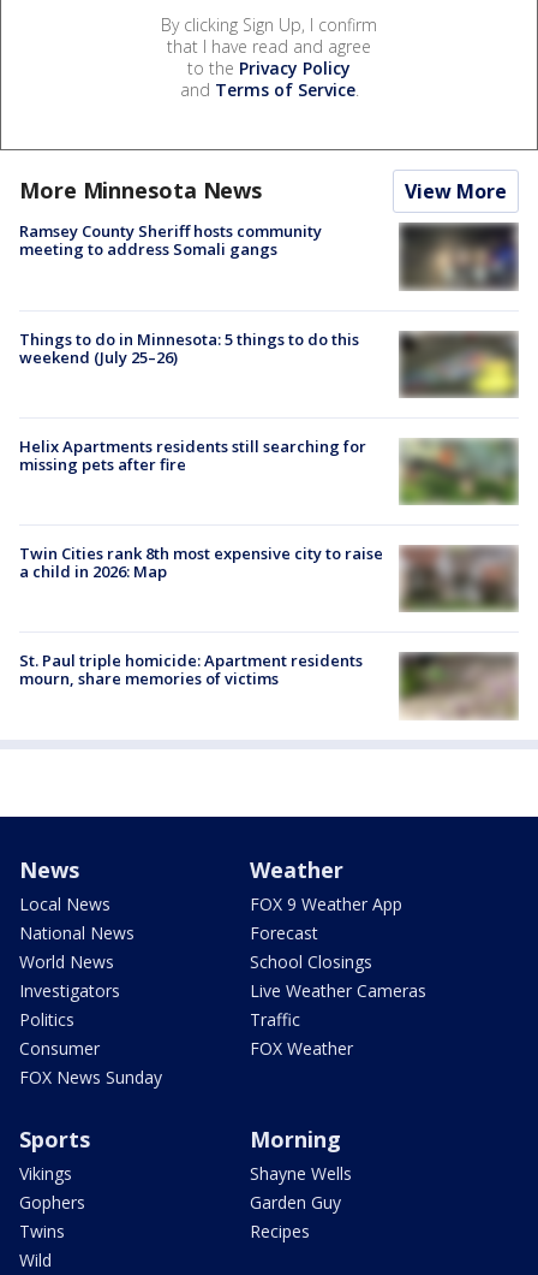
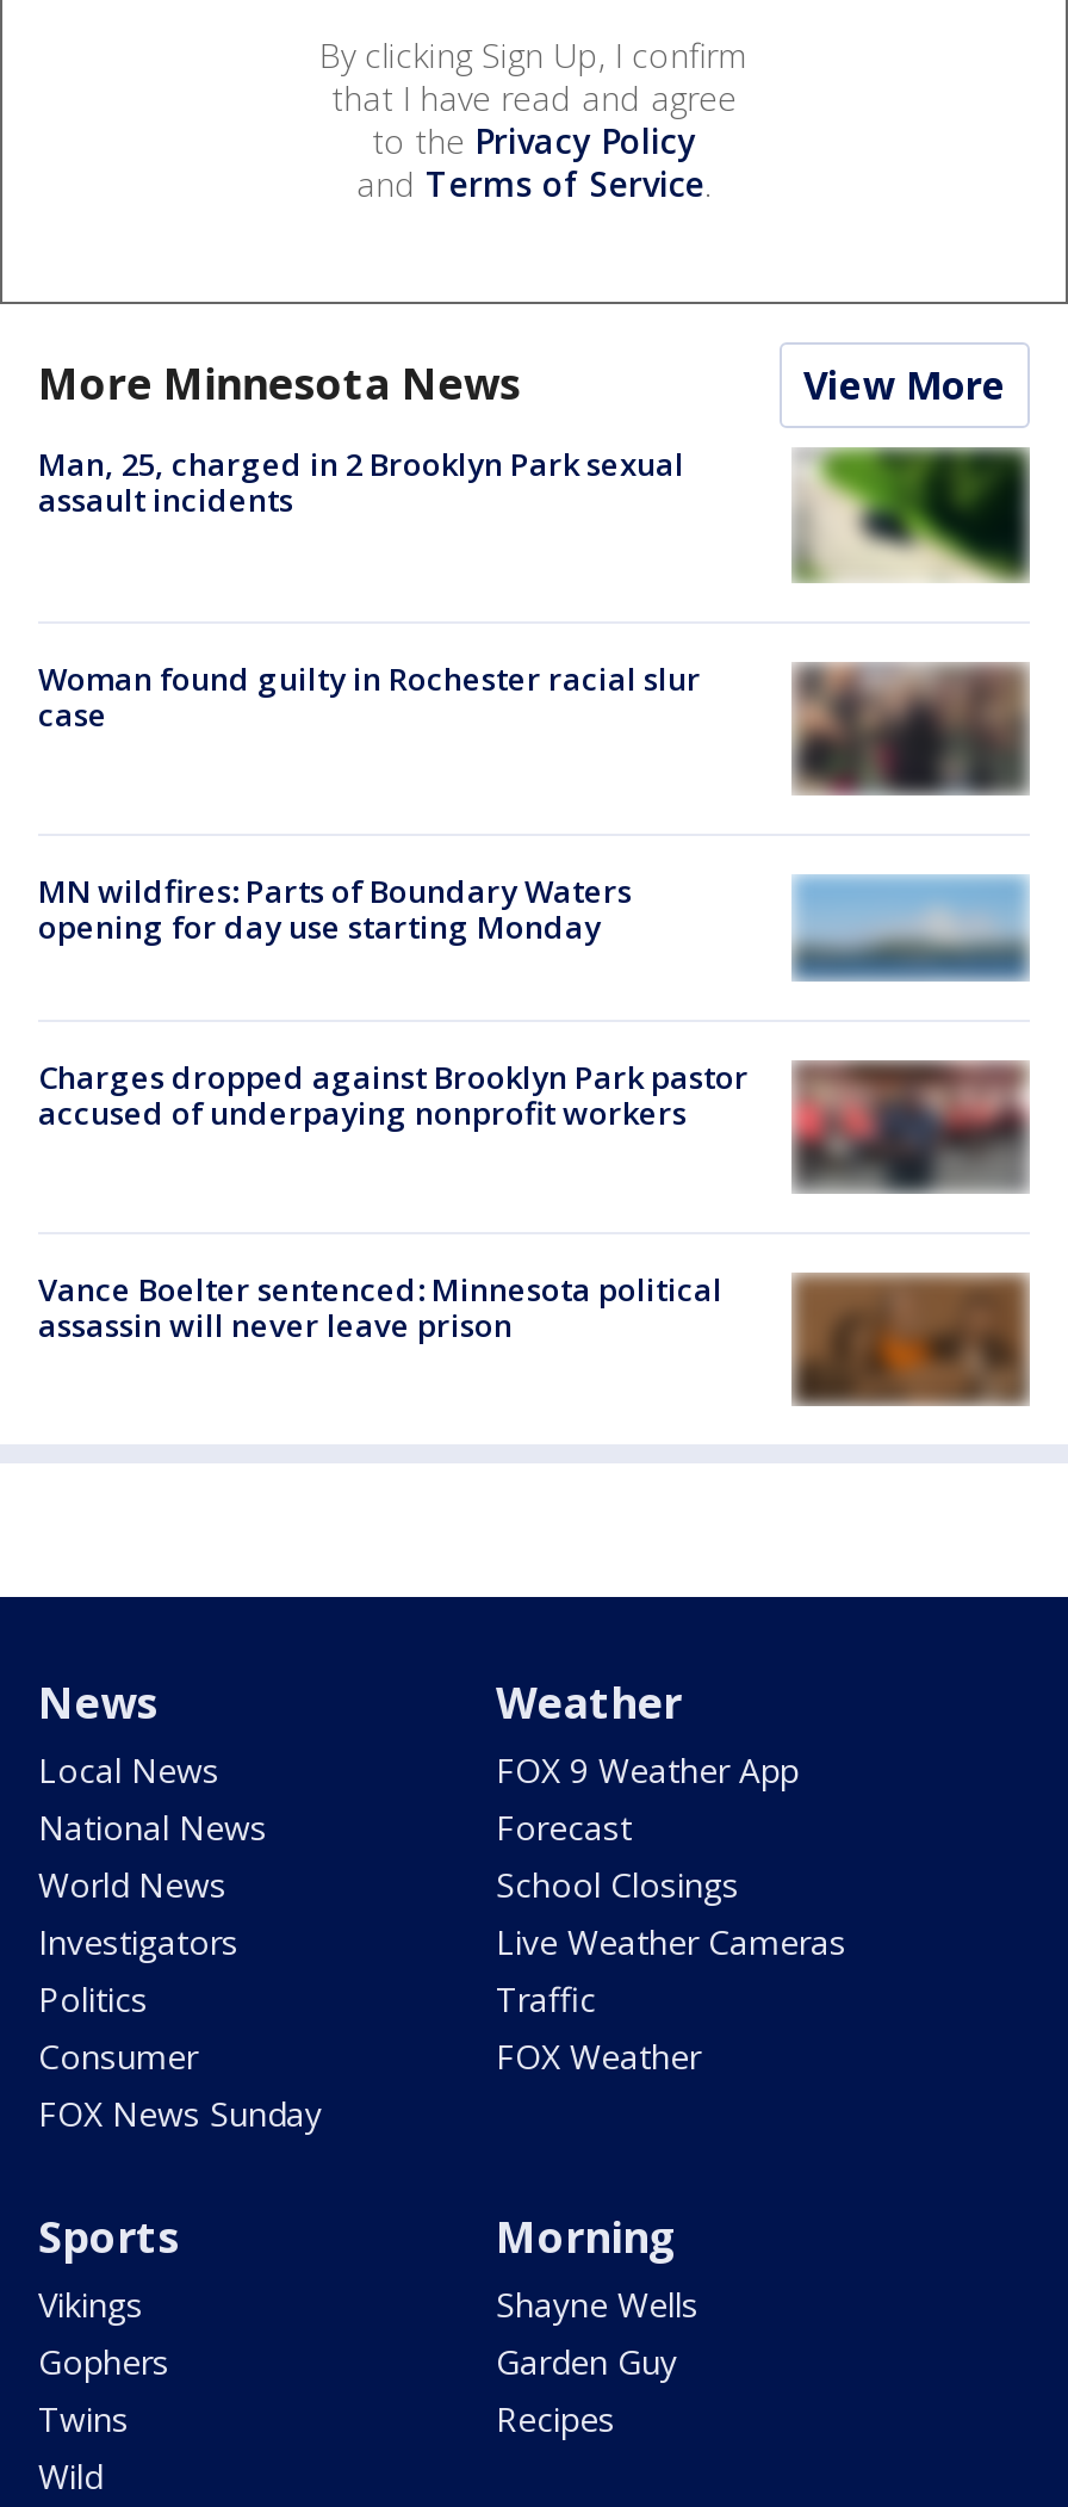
[19,221,322,260] Ramsey County Sheriff hosts community | meeting to address Somali gangs -> [38,443,684,522] Man, 25, charged in 2 Brooklyn Park sexual | assault incidents
[399,223,519,291] [image] -> [794,447,1025,583] [image]
[19,328,518,398] [image] | Things to do in Minnesota: 5 things to do this | weekend (July 25–26) -> [38,656,1027,796] [image] | Woman found guilty in Rochester racial slur | case
[19,435,366,475] Helix Apartments residents still searching for | missing pets after fire -> [38,869,632,948] MN wildfires: Parts of Boundary Waters | opening for day use starting Monday
[400,438,519,505] [image] -> [794,874,1030,982] [image]
[19,543,514,612] [image] | Twin Cities rank 8th most expensive city to raise | a child in 2026: Map -> [38,1055,1025,1187] [image] | Charges dropped against Brooklyn Park pastor | accused of underpaying nonprofit workers
[19,650,516,718] [image] | St. Paul triple homicide: Apartment residents | mourn, share memories of victims -> [38,1268,1027,1404] [image] | Vance Boelter sentenced: Minnesota political | assassin will never leave prison

